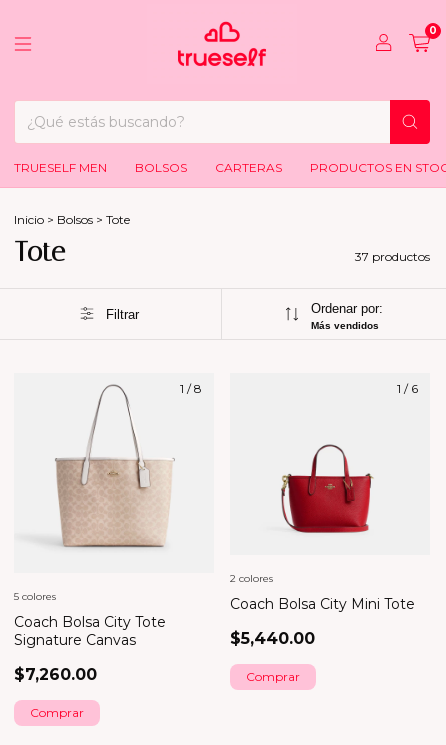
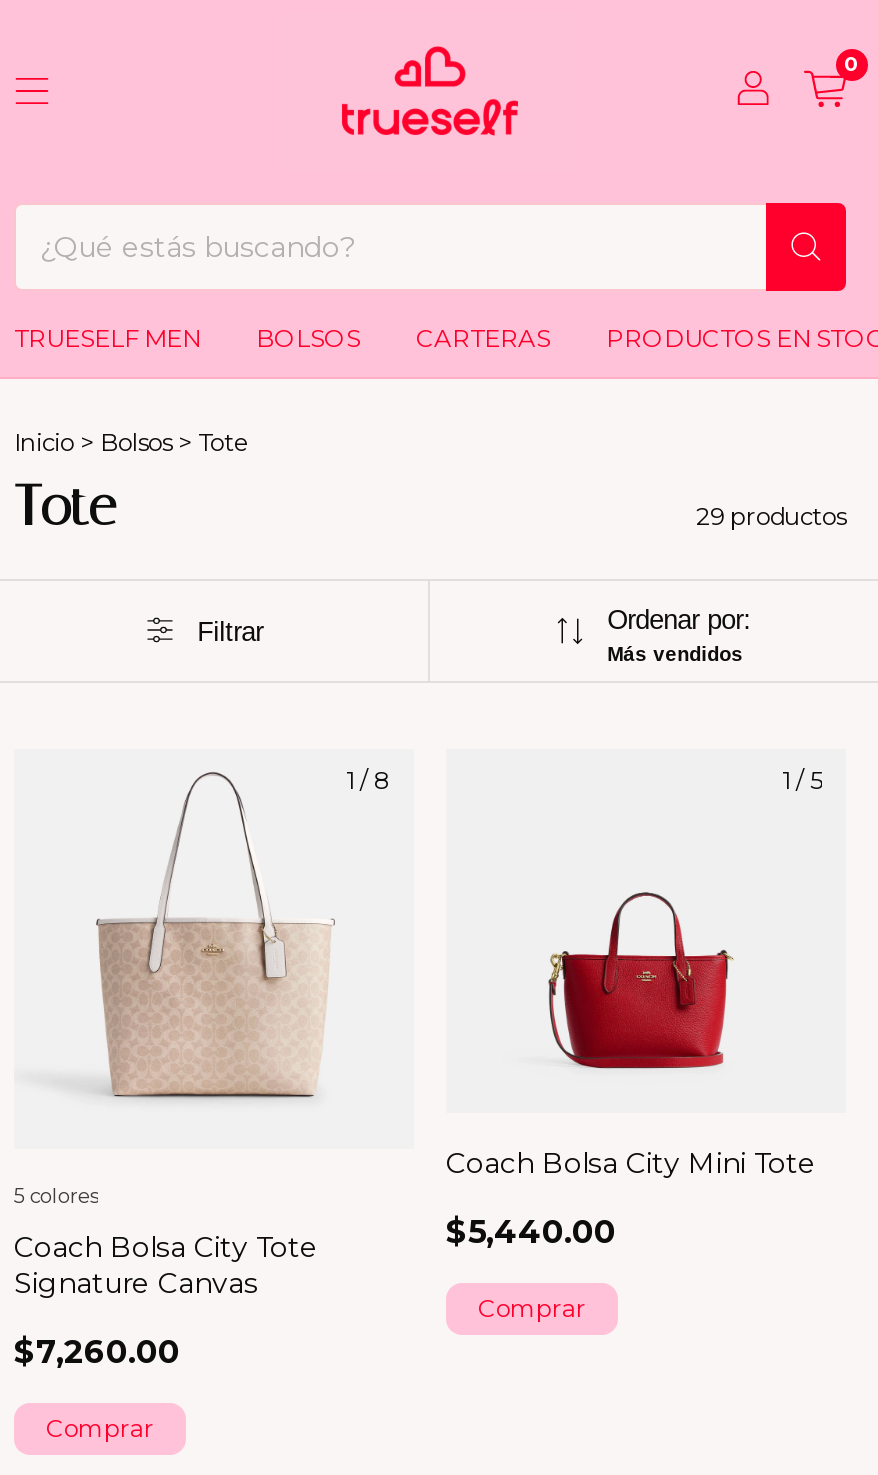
[355,249,430,264] 37 productos -> [696,501,846,531] 29 productos
[397,381,418,396] 1 / 6 -> [782,765,822,795] 1 / 5
[230,572,273,585] 2 colores -> none
moved [230,595,415,684] -> [446,1146,816,1324]: Coach Bolsa City Mini Tote | $5,440.00 | Comprar

